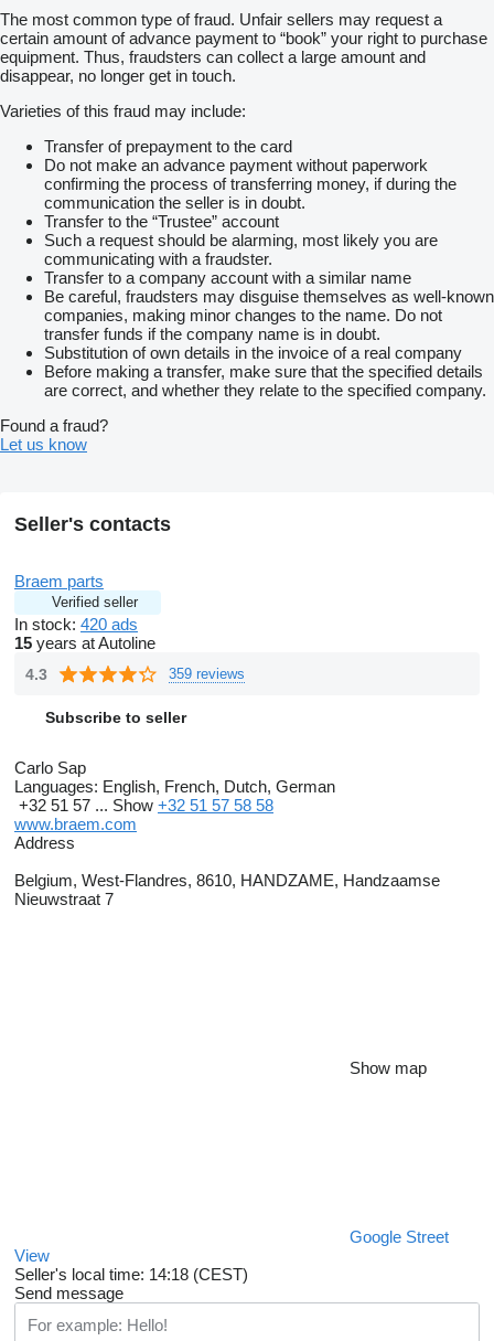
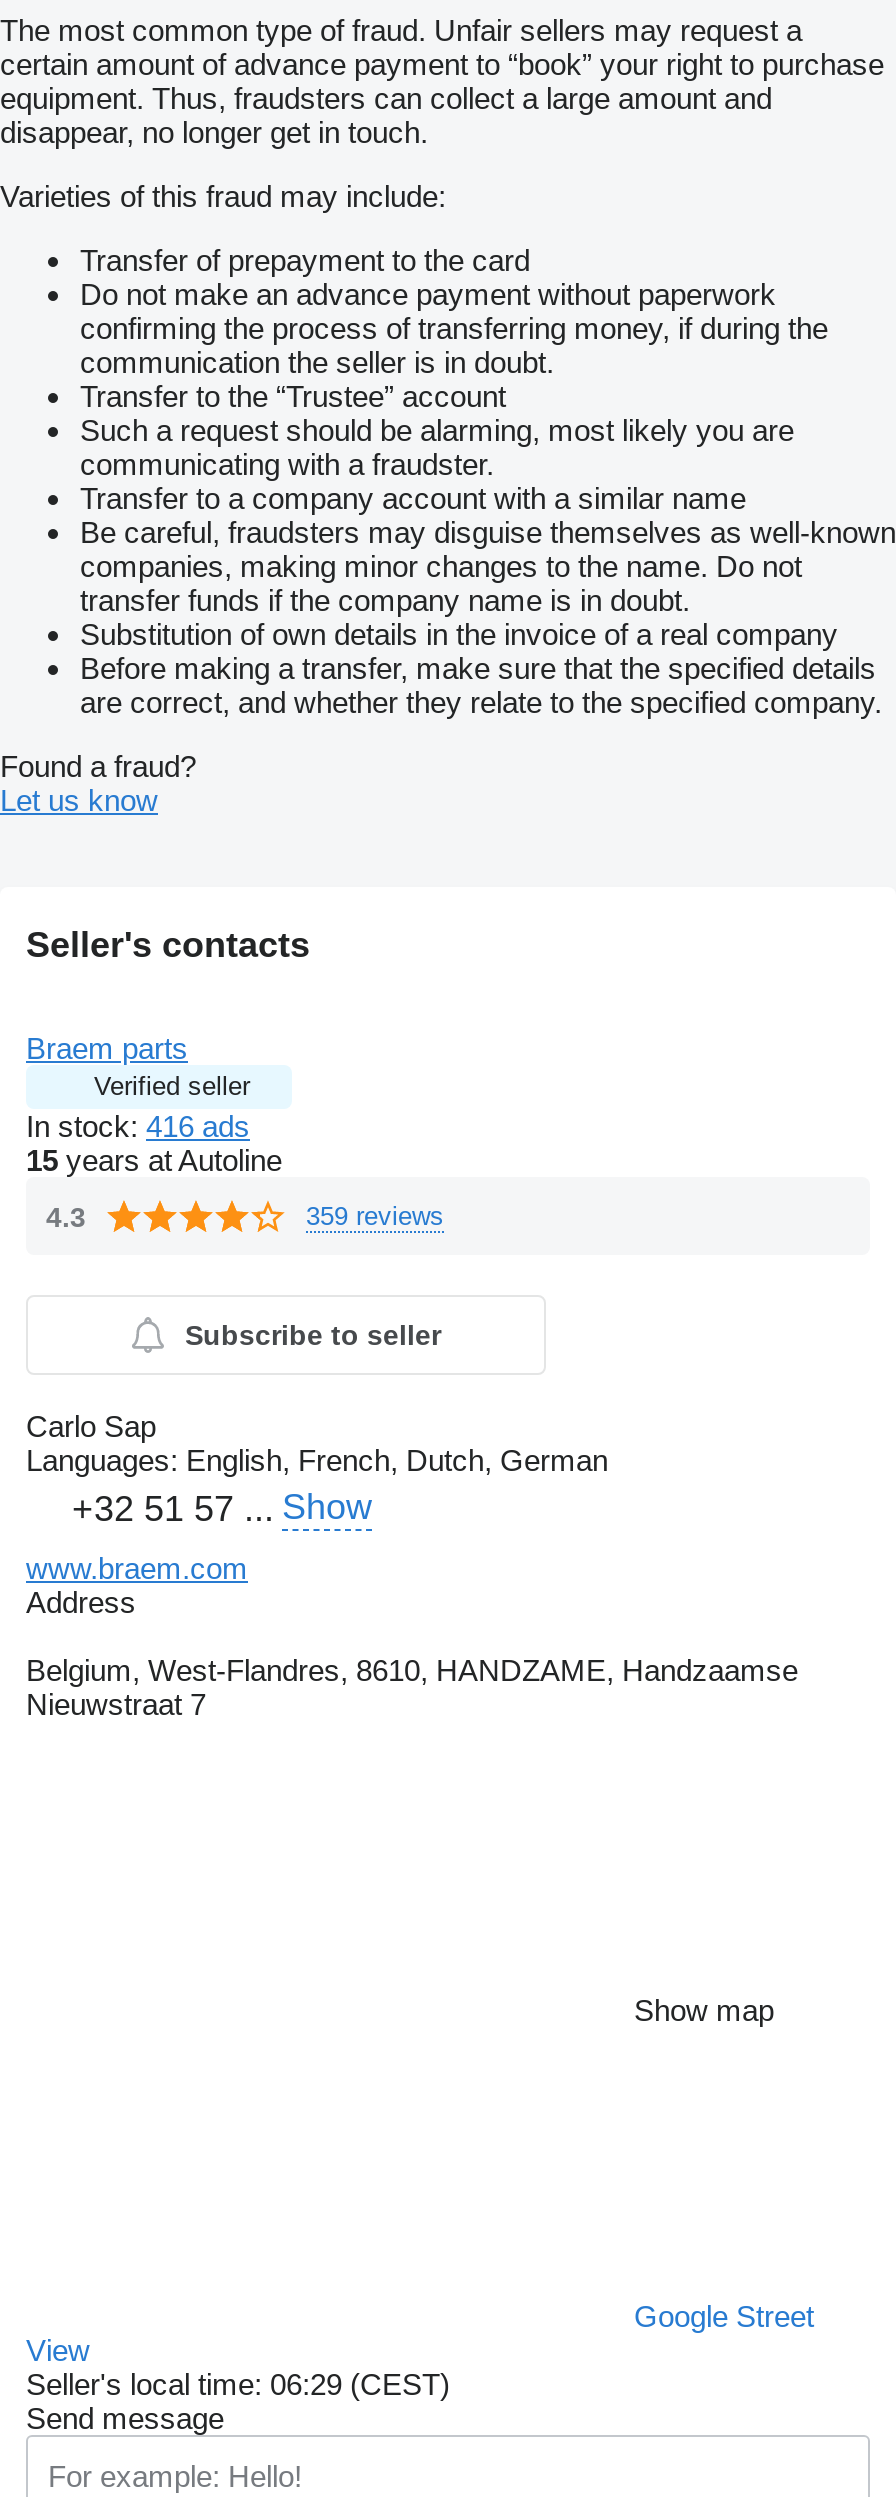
[14,615,138,634] In stock: 420 ads -> [26,1109,250,1143] In stock: 416 ads
[19,796,273,815] +32 51 57 ... Show +32 51 57 58 58 -> [72,1487,372,1529] +32 51 57 ... Show
[14,1265,248,1284] Seller's local time: 14:18 (CEST) -> [26,2367,450,2401] Seller's local time: 06:29 (CEST)

